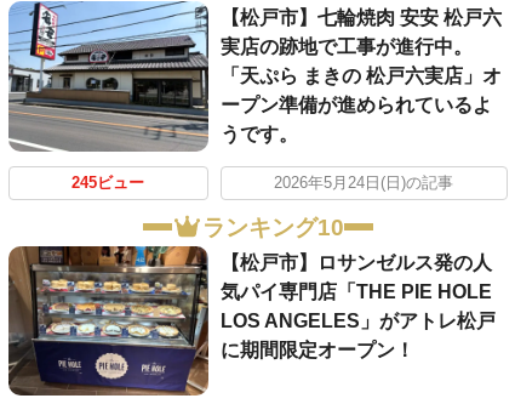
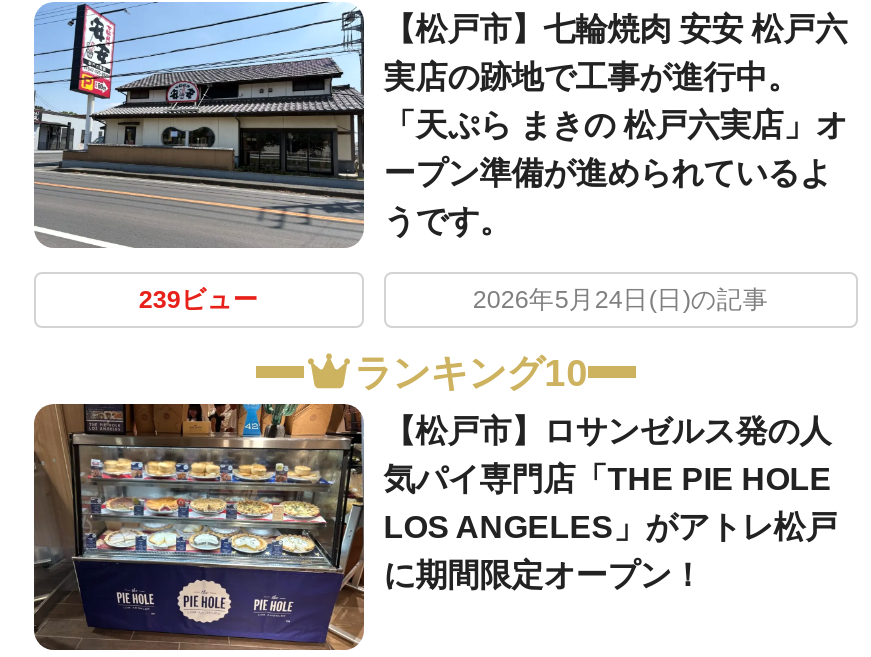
[72,175,145,192] 245ビュー -> [139,286,259,314] 239ビュー

